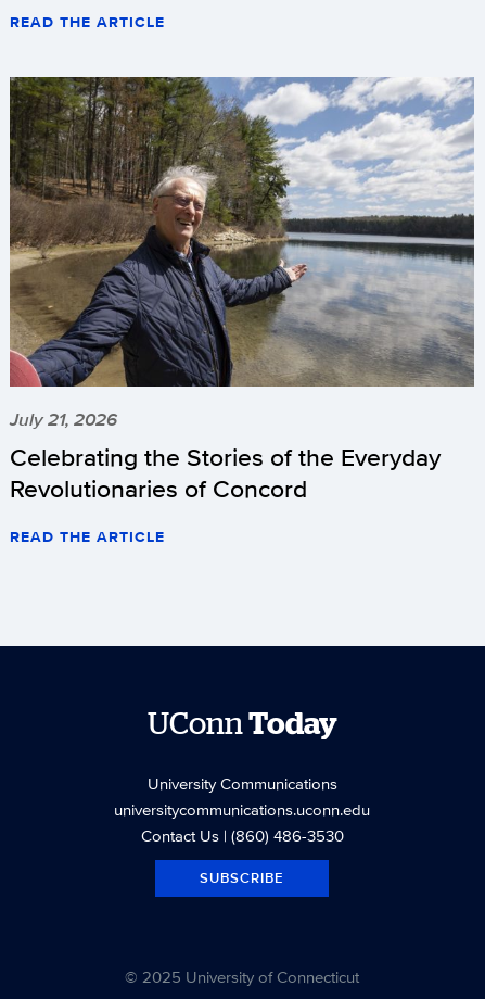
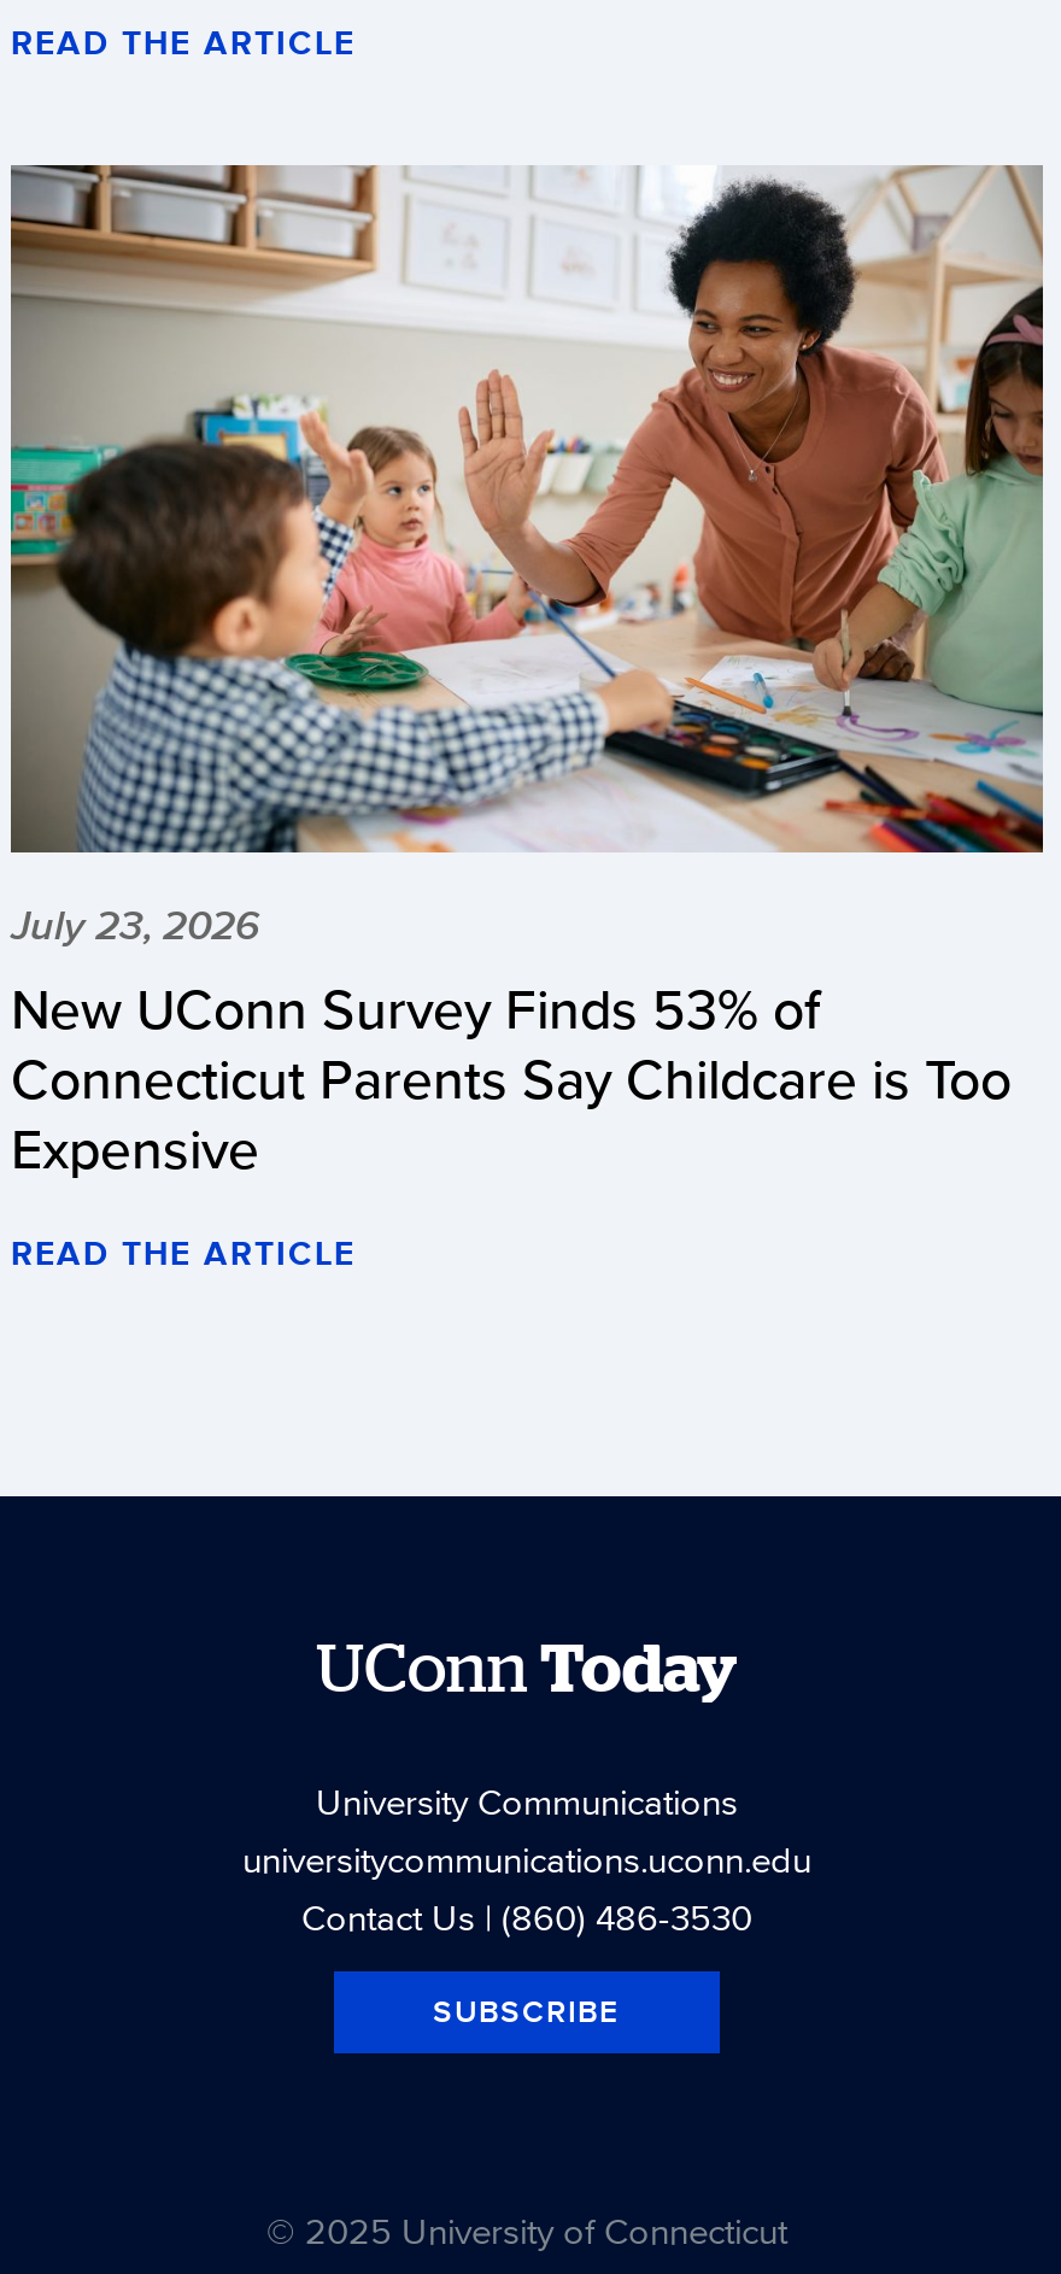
[10,76,474,507] [image] | July 21, 2026 | Celebrating the Stories of the Everyday | Revolutionaries of Concord -> [11,163,1045,1188] [image] | July 23, 2026 | New UConn Survey Finds 53% of | Connecticut Parents Say Childcare is Too | Expensive

